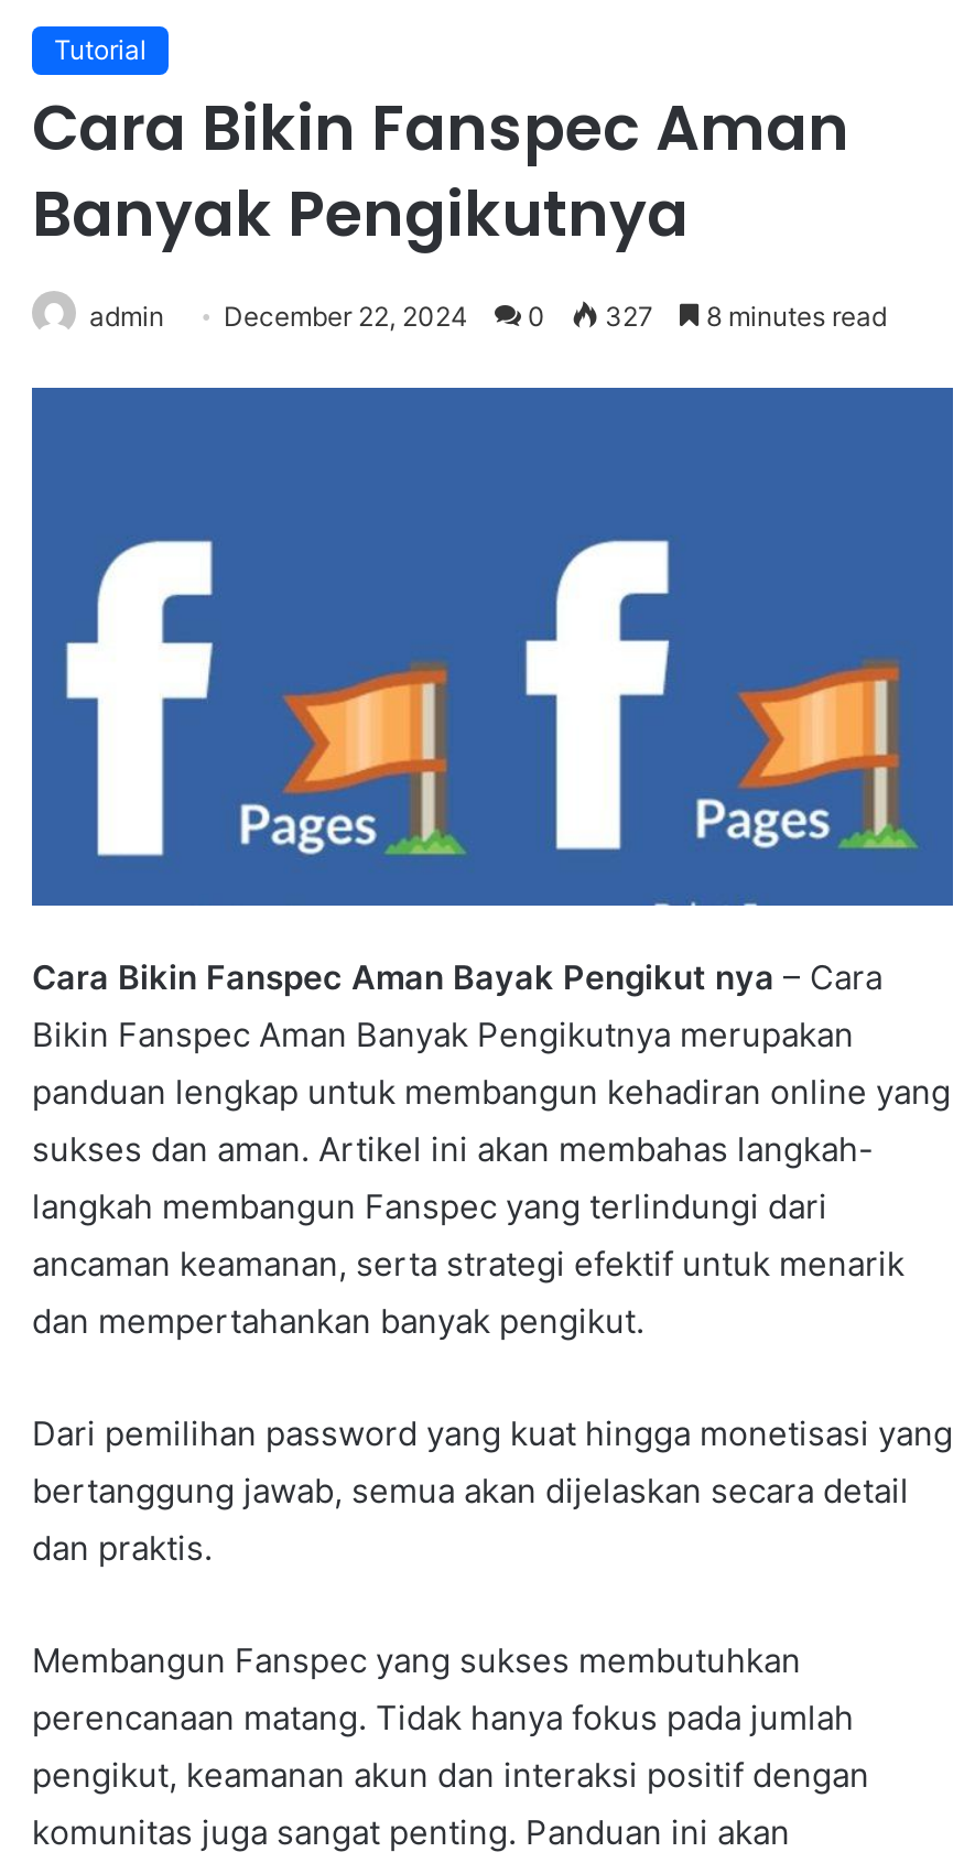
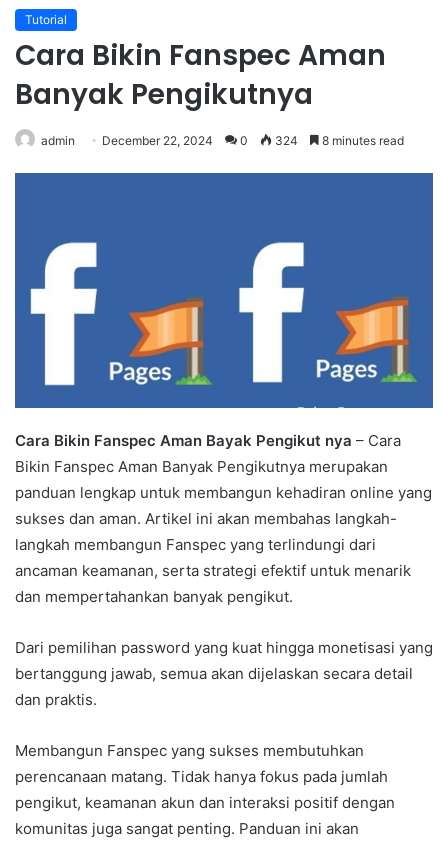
[89,300,887,333] admin December 22, 2024 0 327 8 minutes read -> [41,133,404,148] admin December 22, 2024 0 324 8 minutes read

